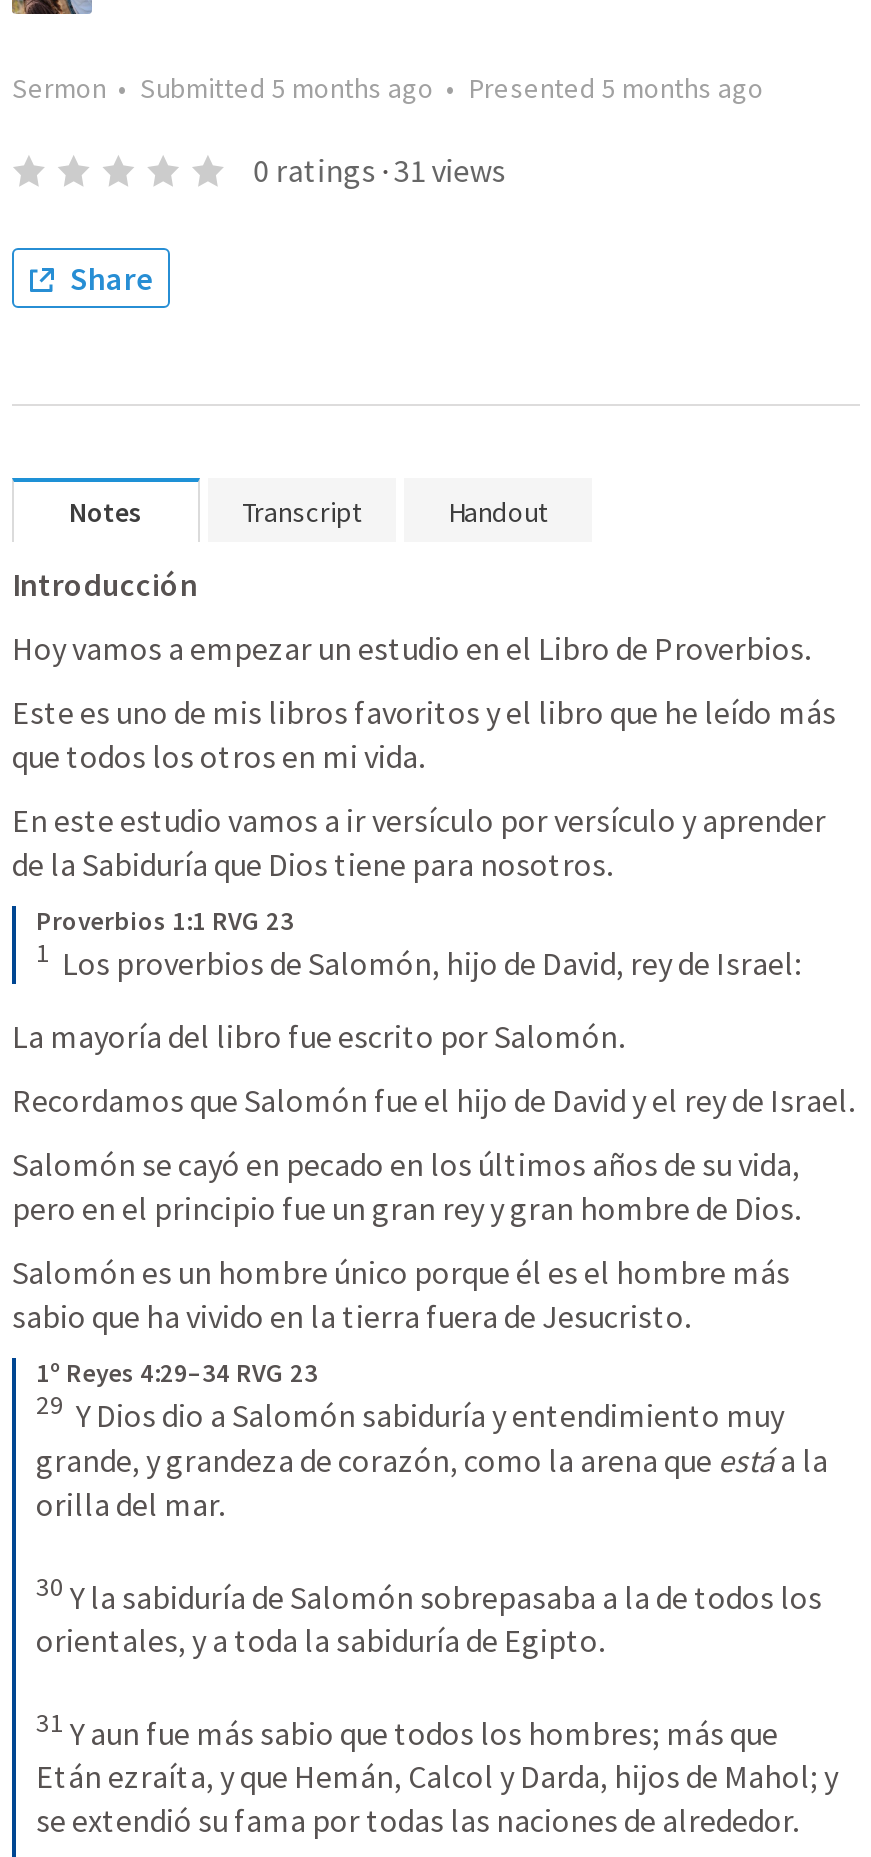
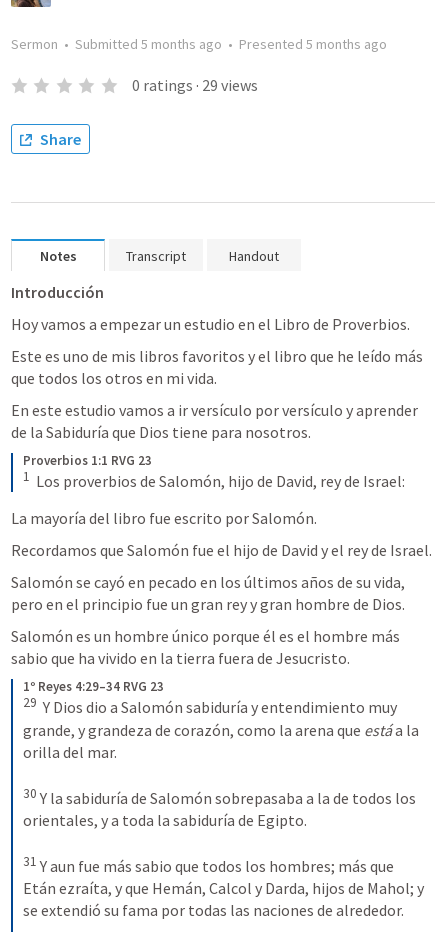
[253,150,505,190] 0 ratings · 31 views -> [132,75,258,95] 0 ratings · 29 views

